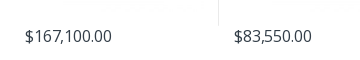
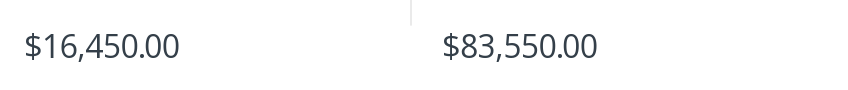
[25,25,111,47] $167,100.00 -> [24,24,179,68] $16,450.00

